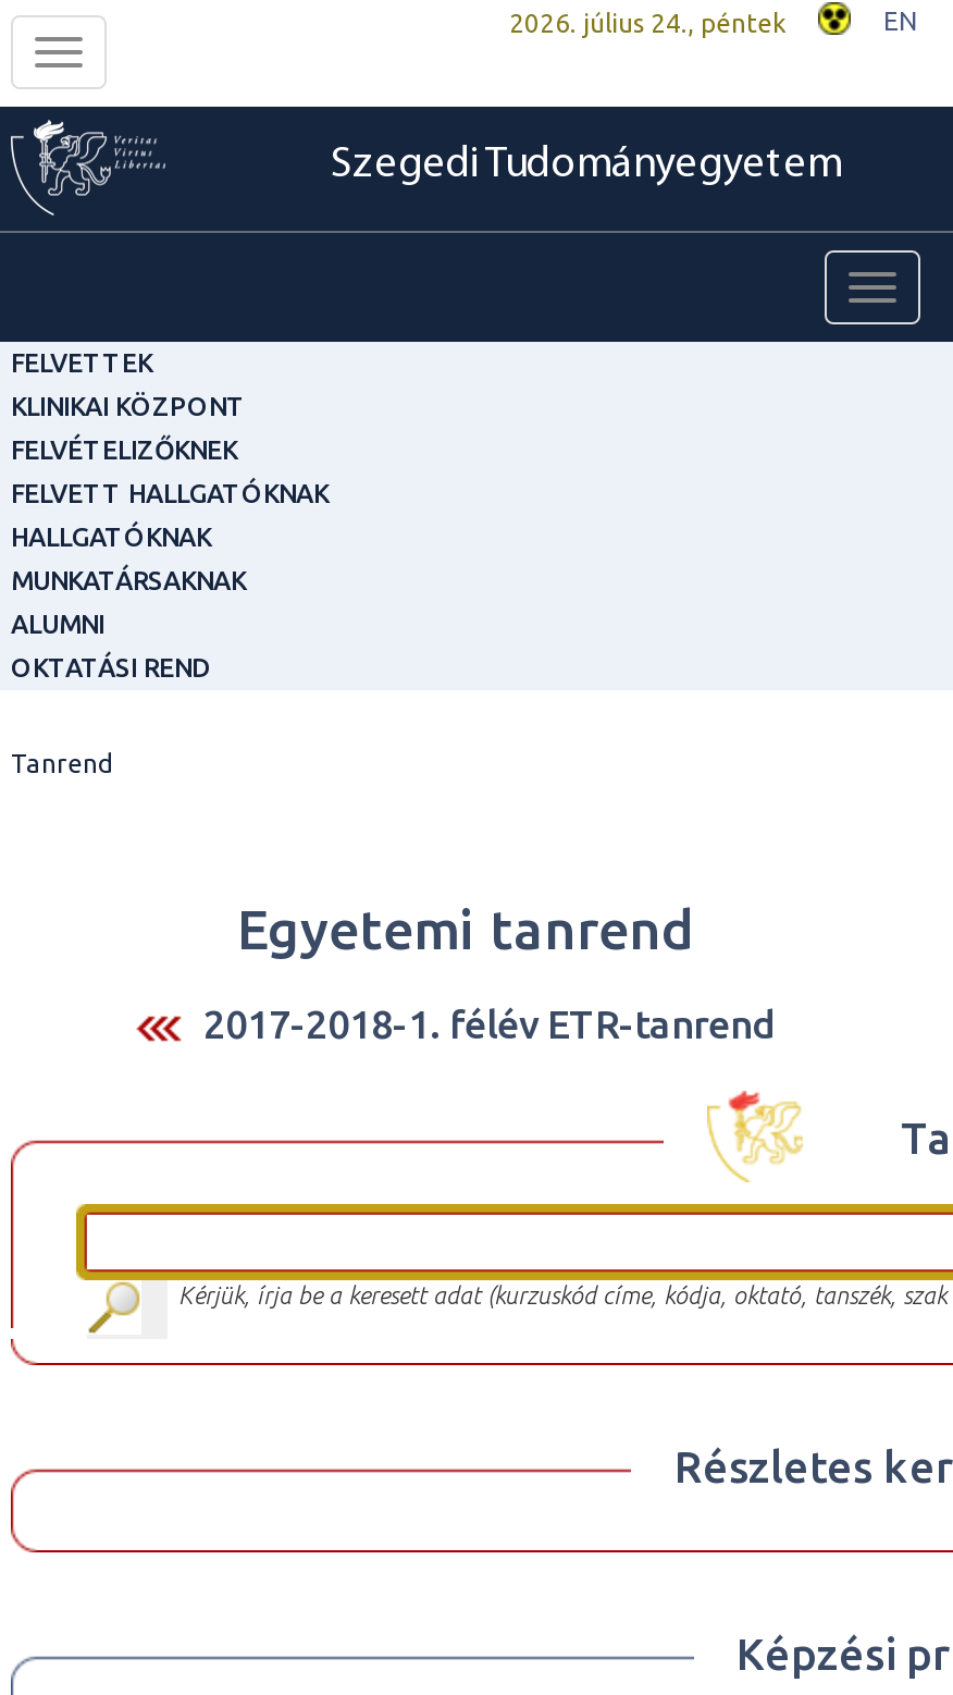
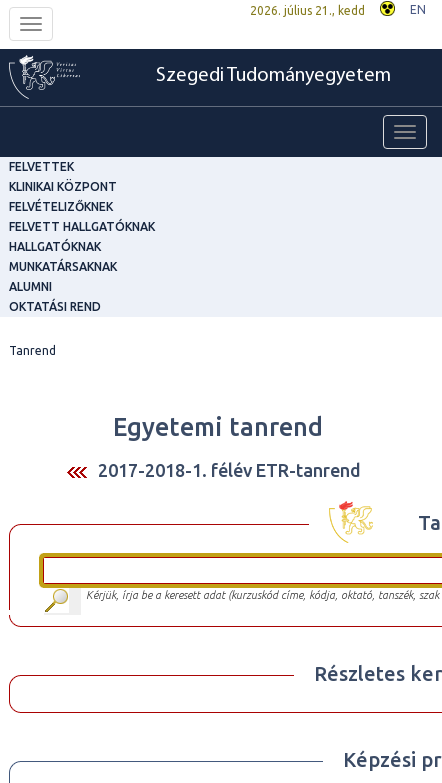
[509,9,785,37] 2026. július 24., péntek -> [250,4,365,17] 2026. július 21., kedd

